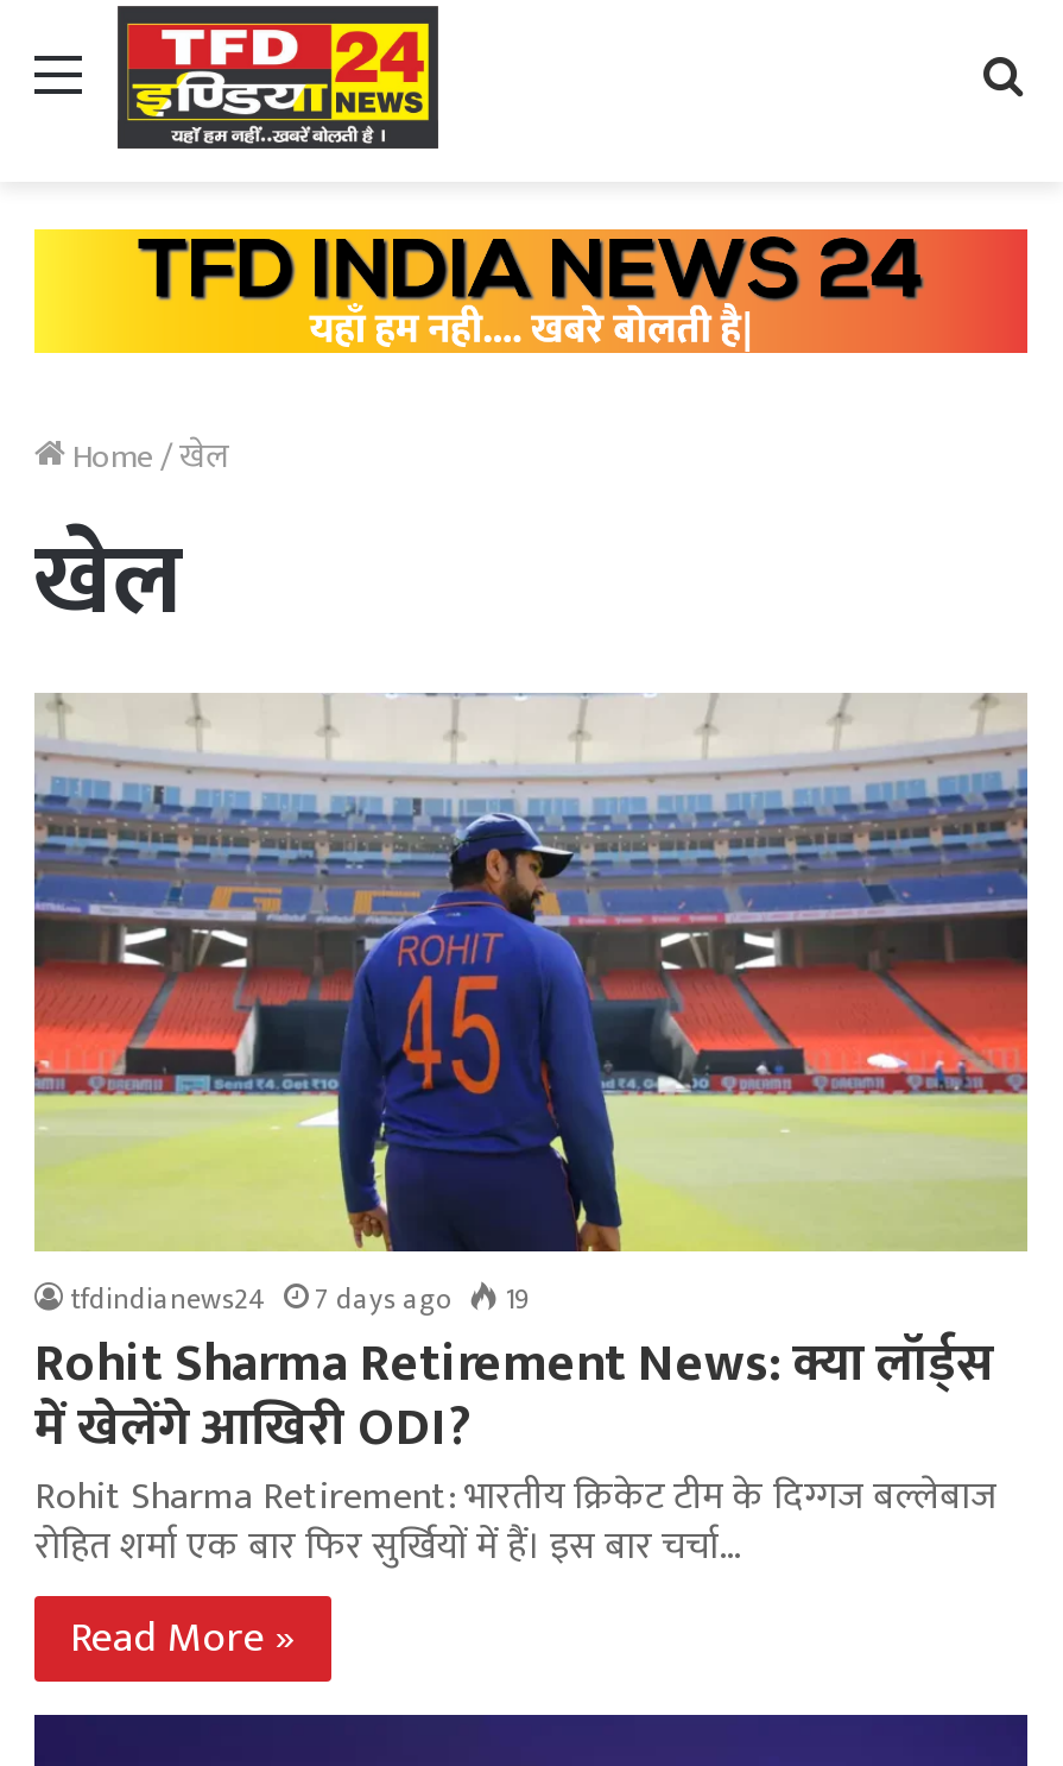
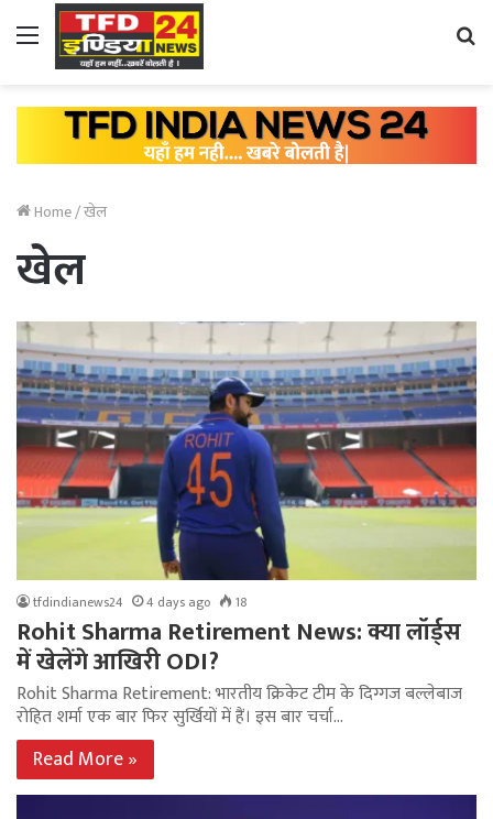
[315,1275,450,1322] 7 days ago -> [146,592,210,614] 4 days ago
[498,1275,531,1322] 19 -> [232,592,248,614] 18

